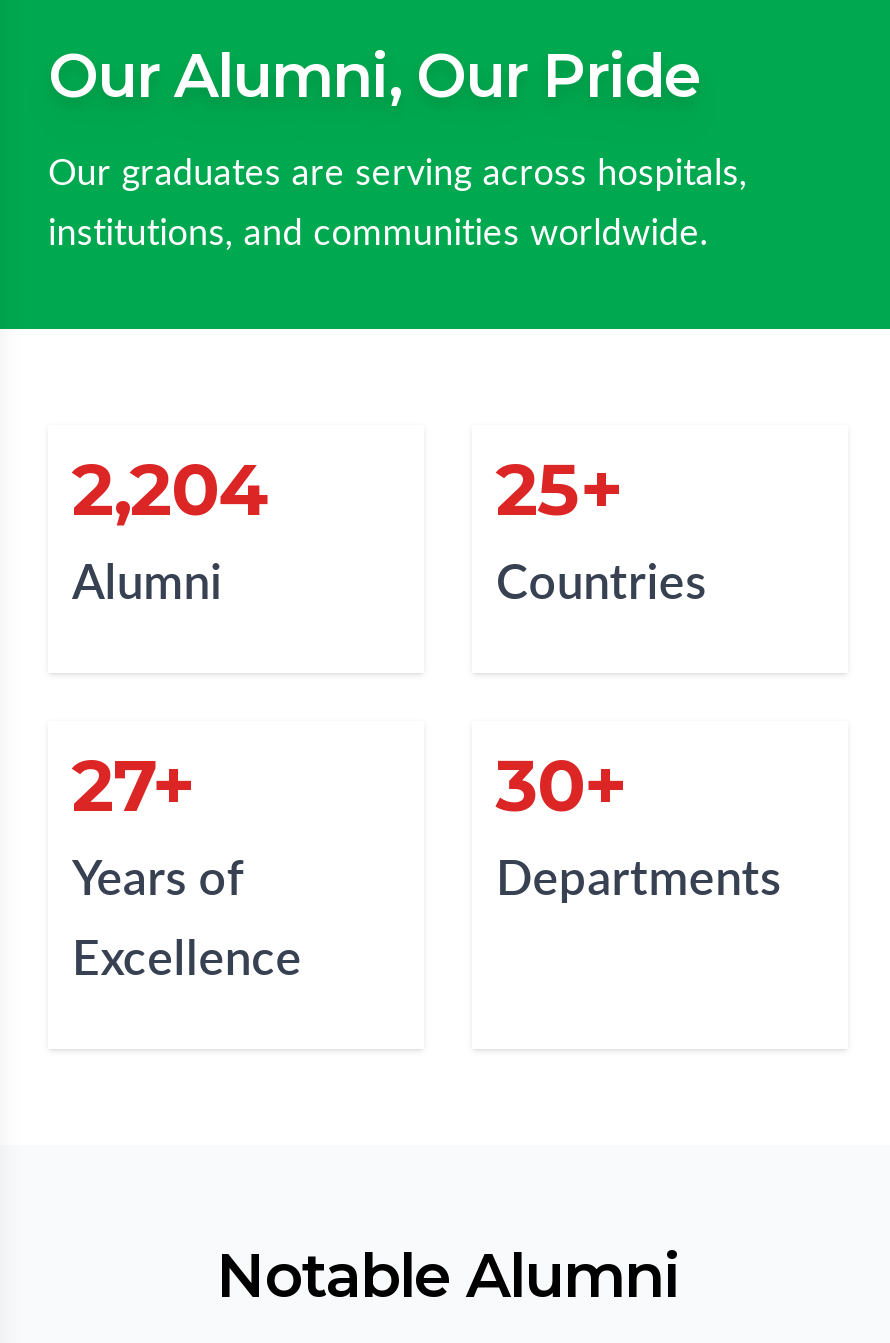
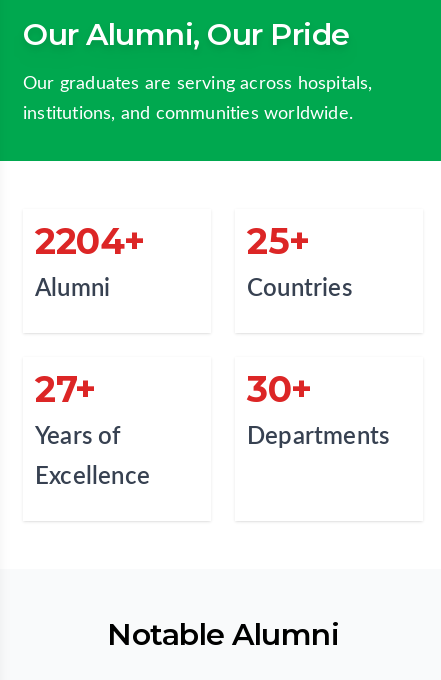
[72,445,267,533] 2,204 -> [35,219,144,263] 2204+

